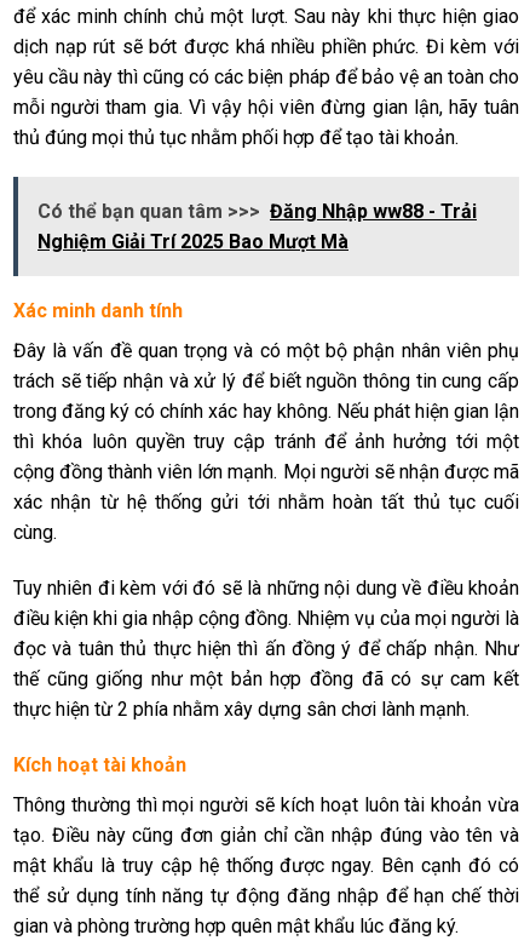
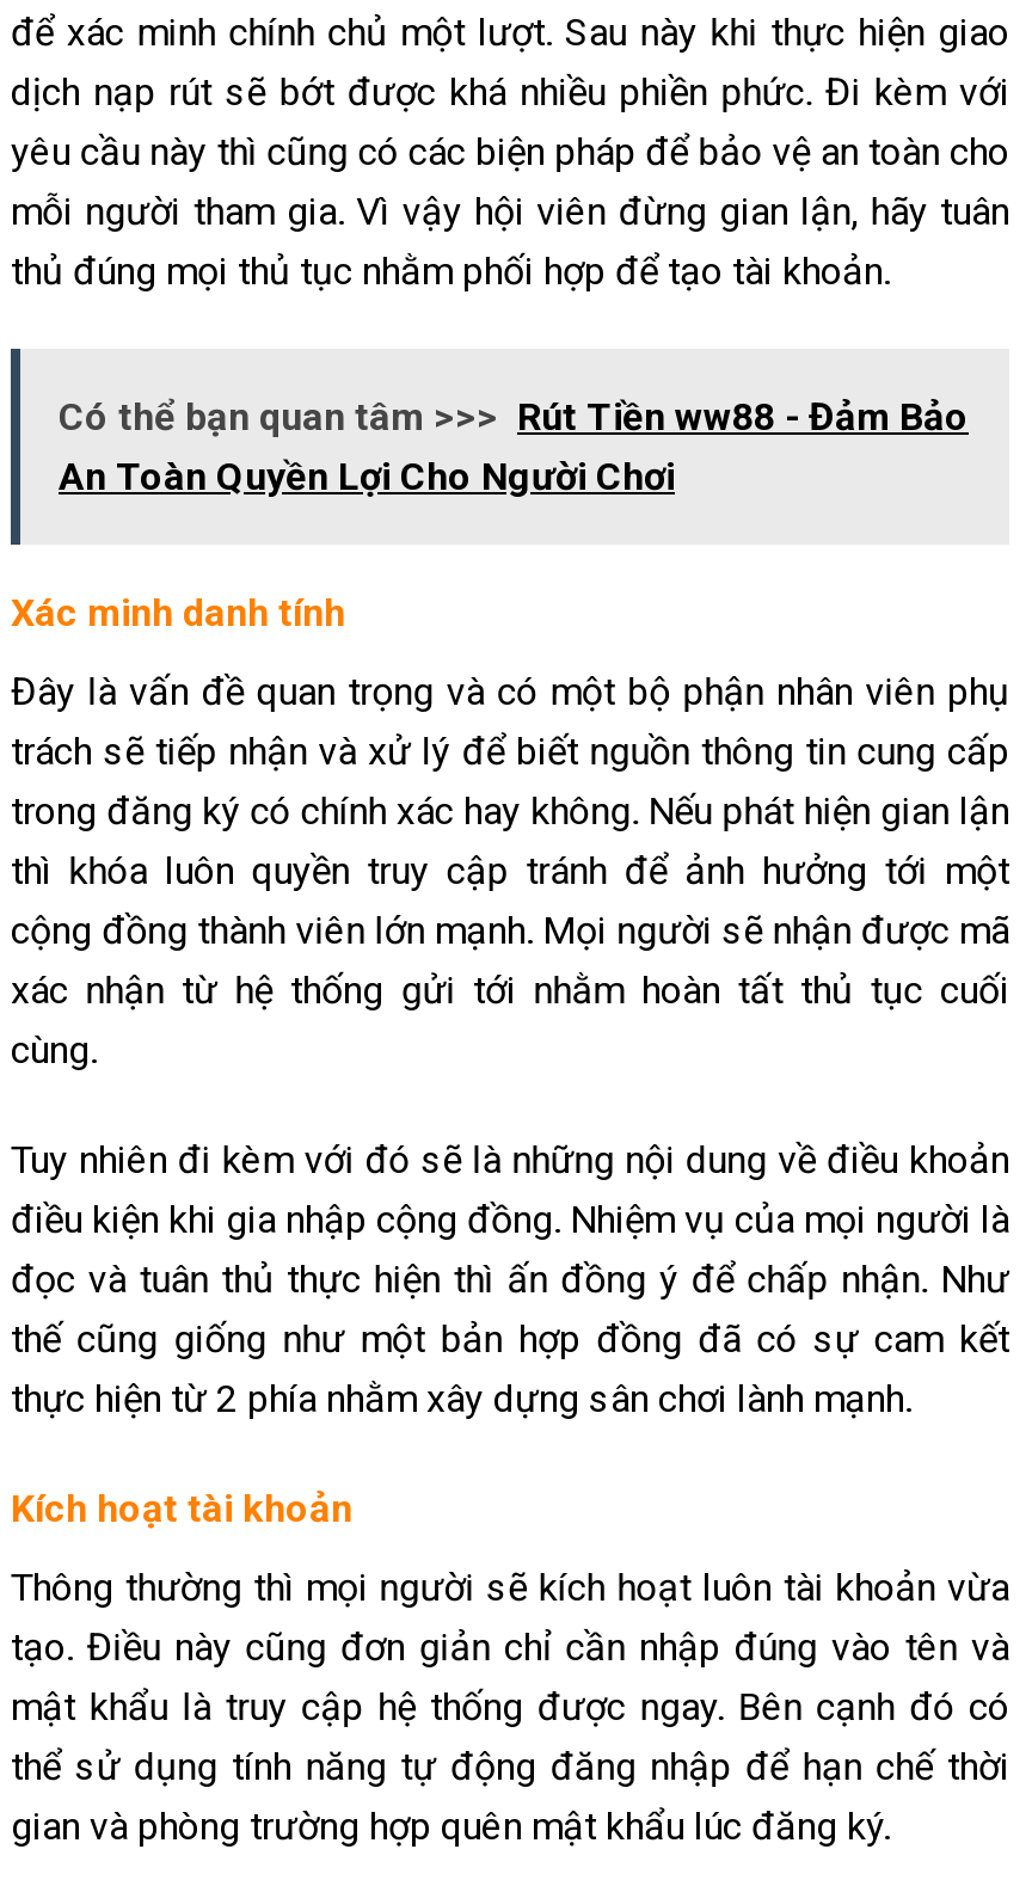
[38,200,477,254] Có thể bạn quan tâm >>> Đăng Nhập ww88 - Trải | Nghiệm Giải Trí 2025 Bao Mượt Mà -> [59,395,969,500] Có thể bạn quan tâm >>> Rút Tiền ww88 - Đảm Bảo | An Toàn Quyền Lợi Cho Người Chơi

